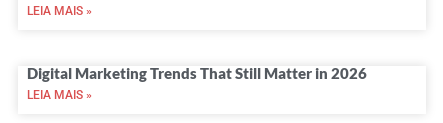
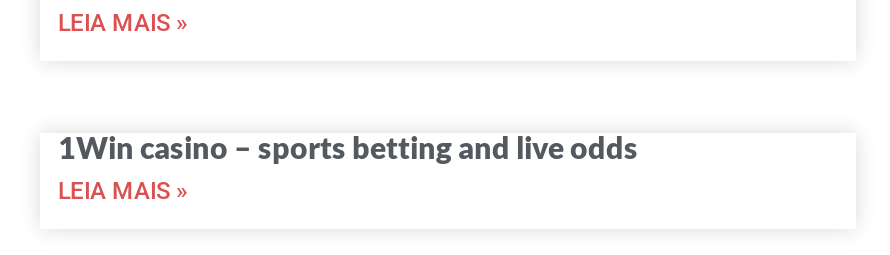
[27,64,367,82] Digital Marketing Trends That Still Matter in 2026 -> [58,128,638,164] 1Win casino – sports betting and live odds

